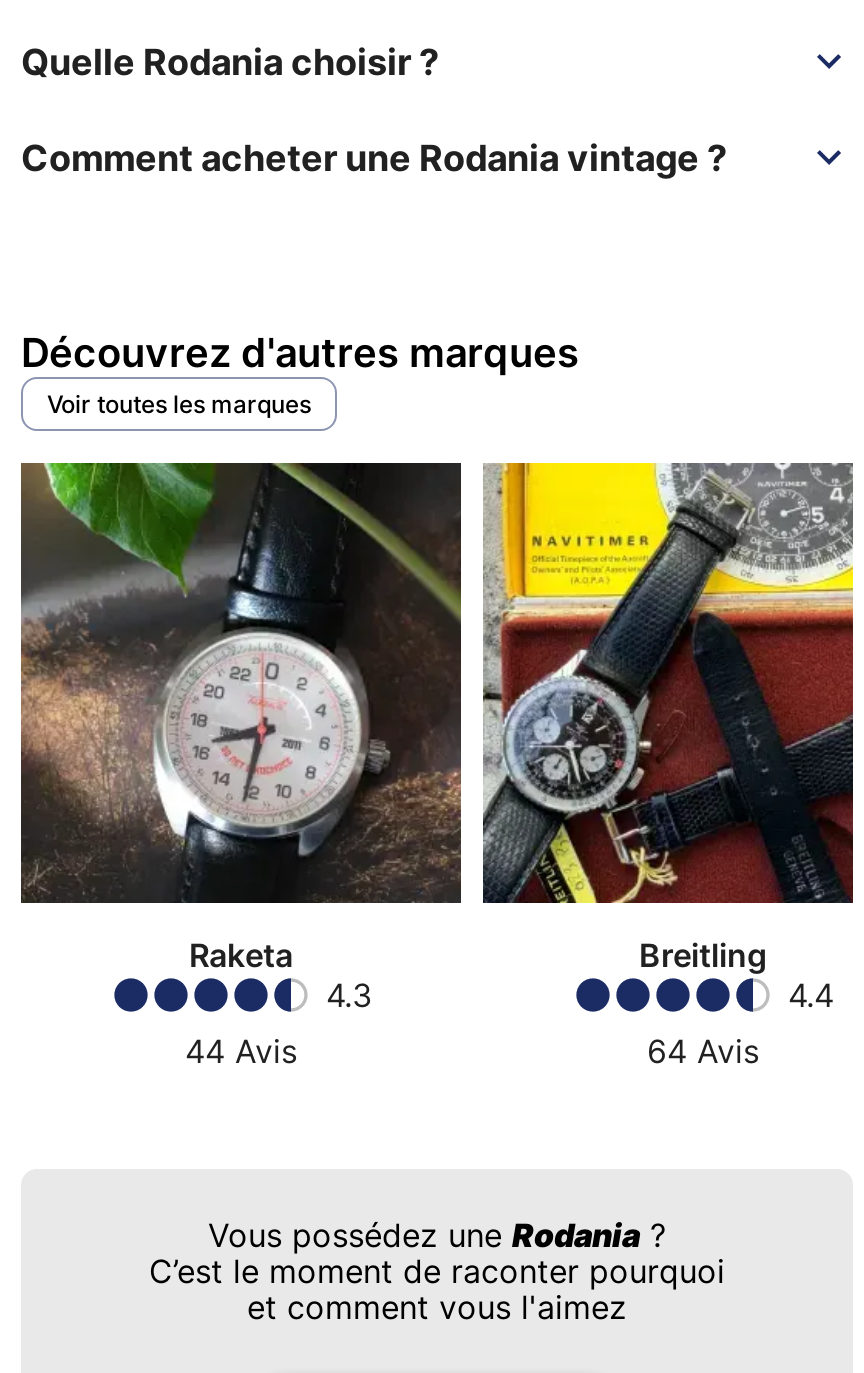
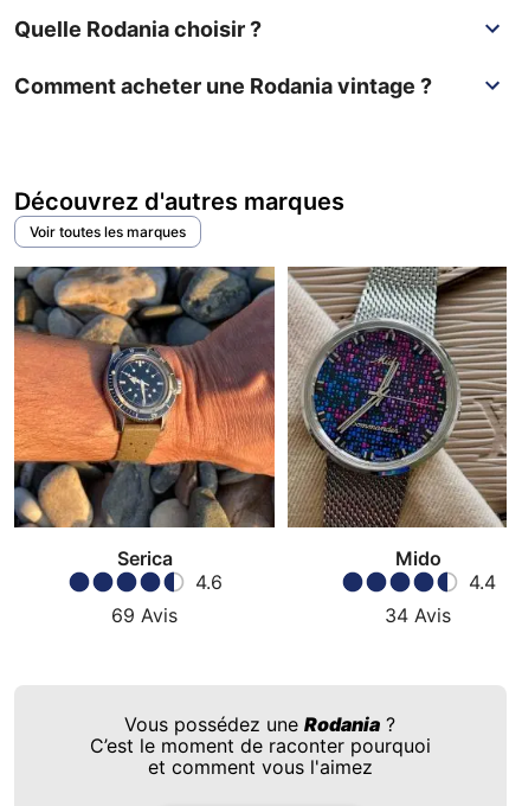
[19,461,463,1071] [image] | Raketa | 4.3 | 44 Avis -> [13,266,276,627] [image] | Serica | 4.6 | 69 Avis
[481,461,855,975] [image] | Breitling -> [286,266,508,570] [image] | Mido
[647,1031,759,1071] 64 Avis -> [385,603,451,627] 34 Avis

